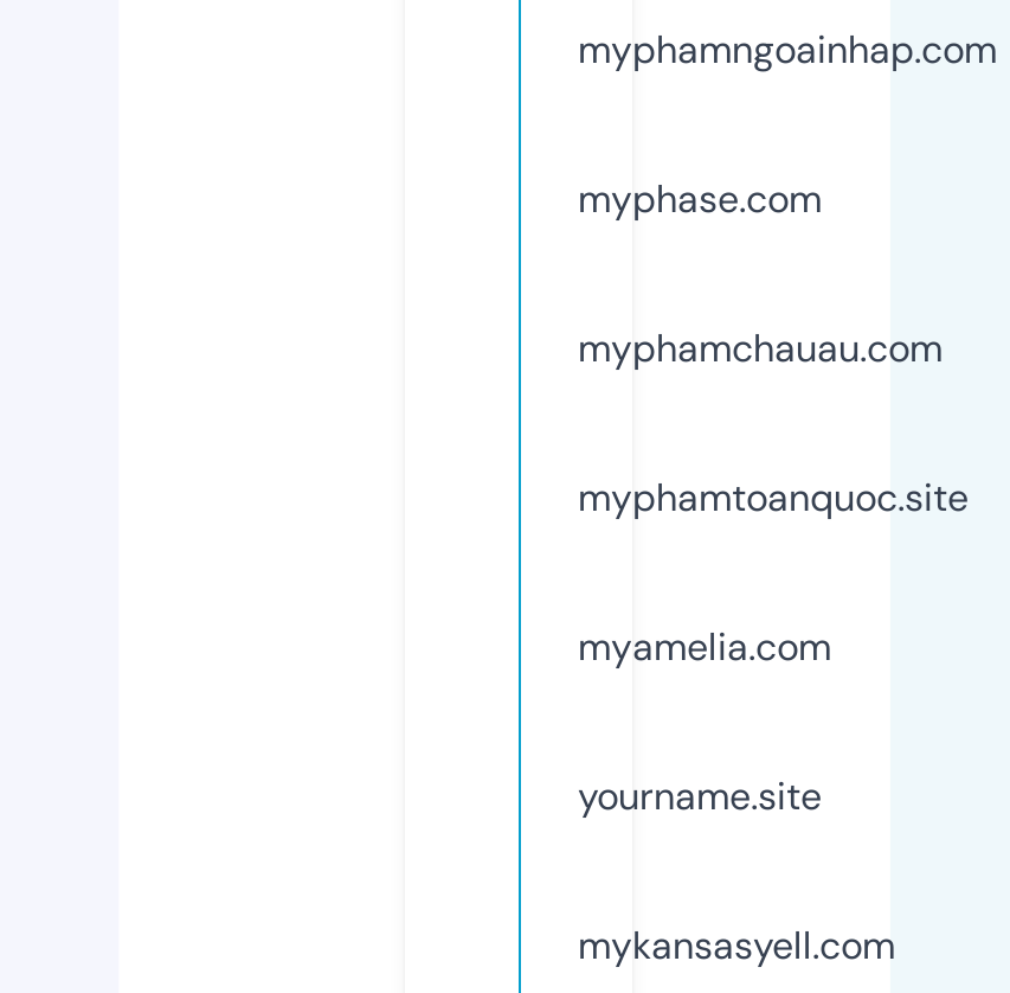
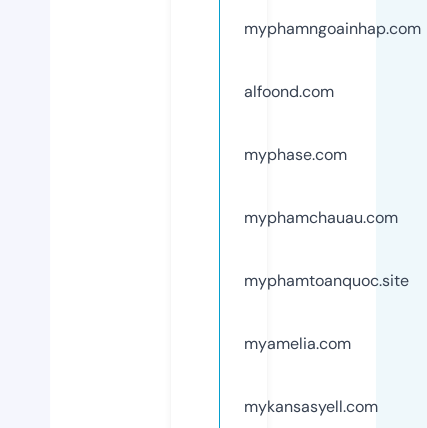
none -> [244,81,334,102] alfoond.com
moved [578,174,969,671] -> [244,144,409,354]: myphase.com | myphamchauau.com | myphamtoanquoc.site | myamelia.com
[578,771,822,821] yourname.site -> none

